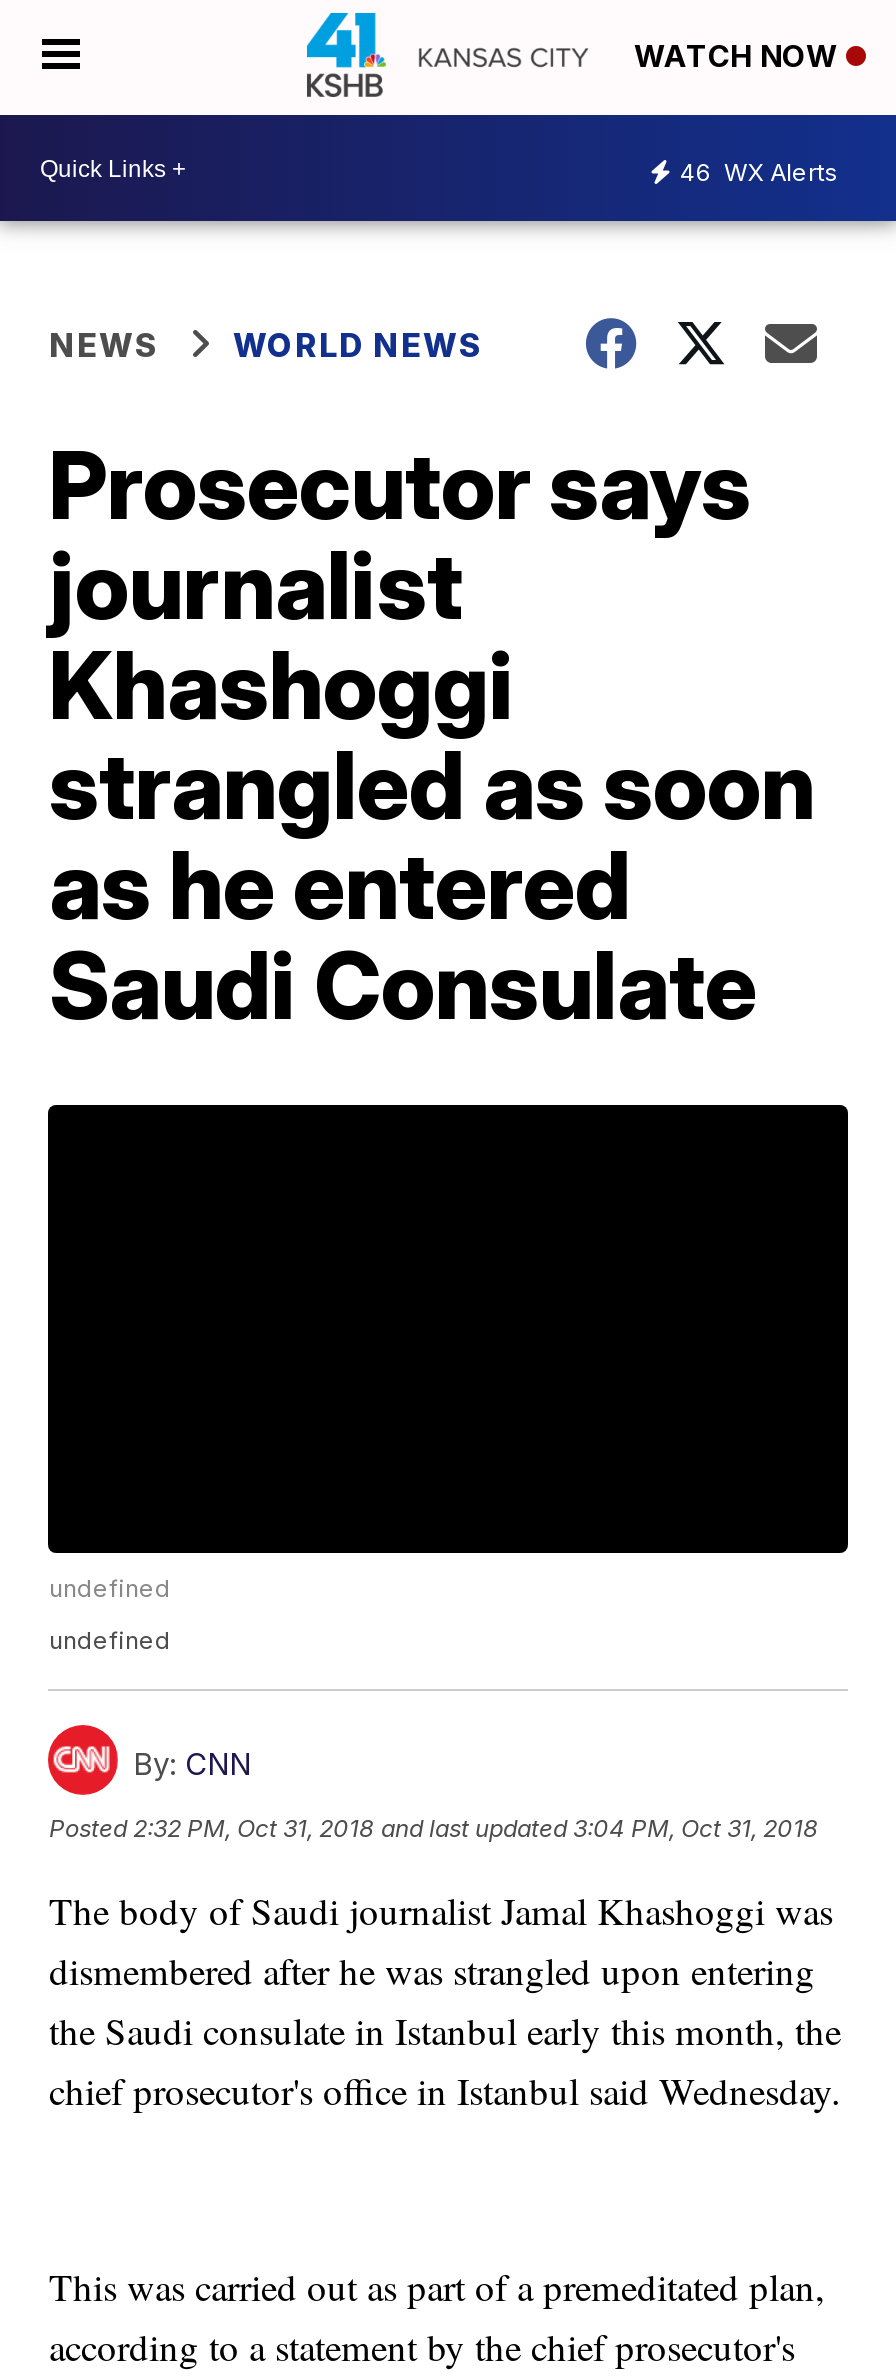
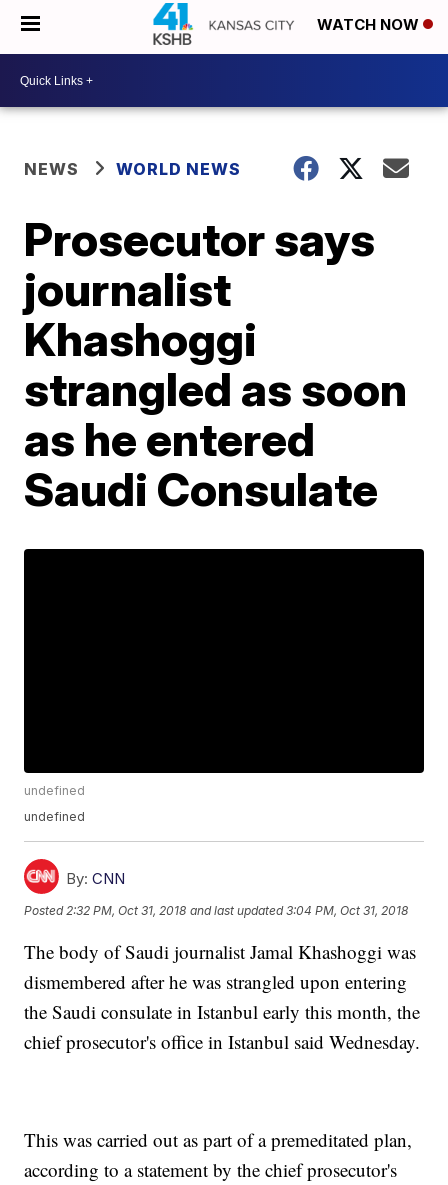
[680,156,838,186] 46 WX Alerts -> none

